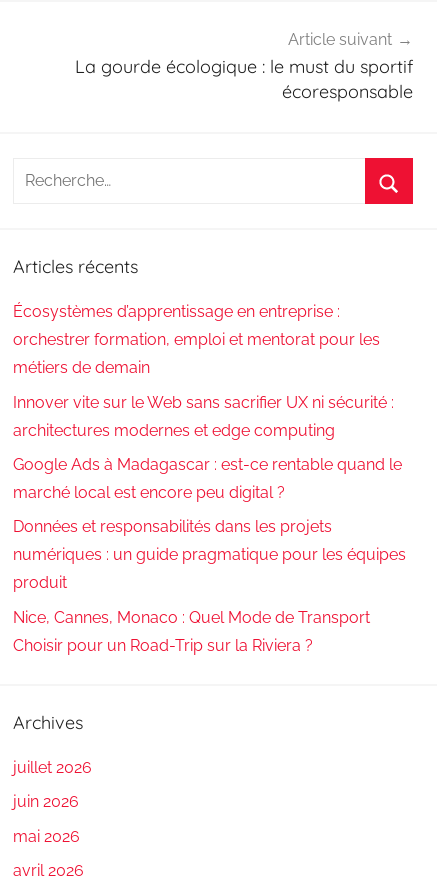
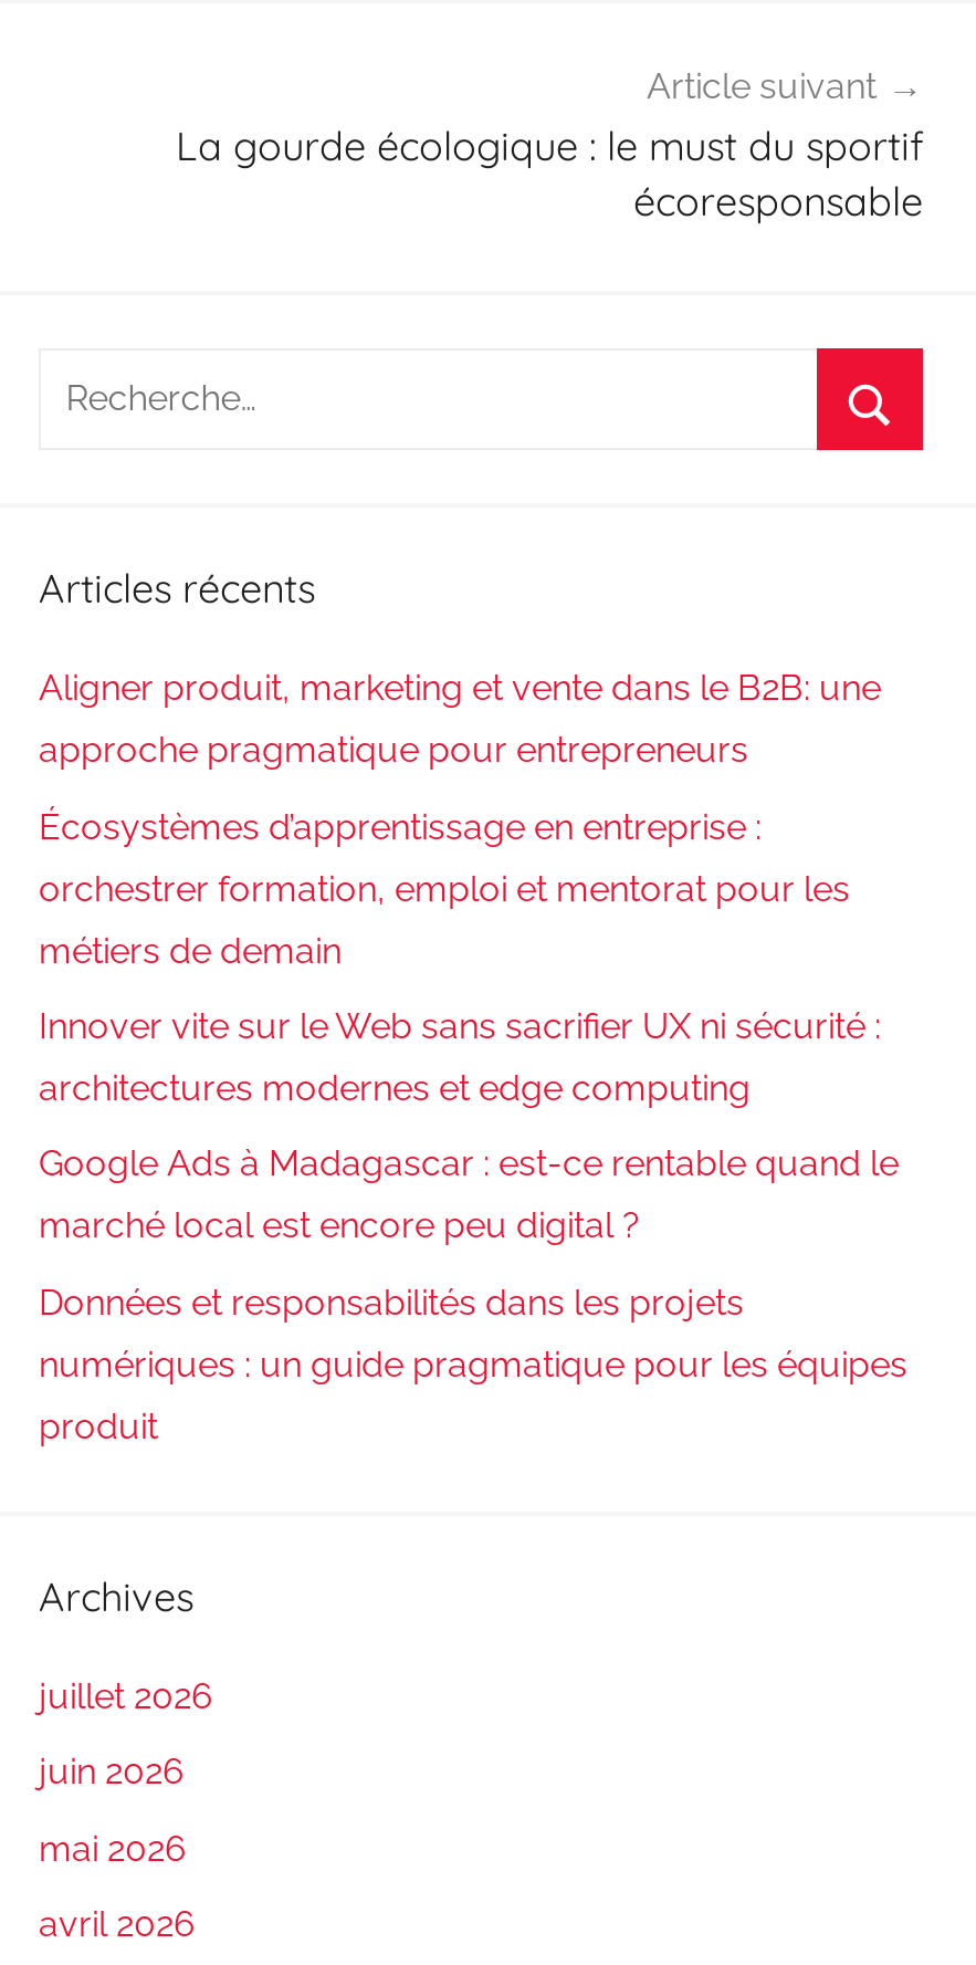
none -> [39,667,881,771] Aligner produit, marketing et vente dans le B2B: une | approche pragmatique pour entrepreneurs
moved [13,302,406,592] -> [39,805,907,1447]: Écosystèmes d’apprentissage en entreprise : | orchestrer formation, emploi et mentorat pour les | métiers de demain | ... | numériques : un guide pragmatique pour les équipes | produit
[13,608,370,655] Nice, Cannes, Monaco : Quel Mode de Transport | Choisir pour un Road-Trip sur la Riviera ? -> none

